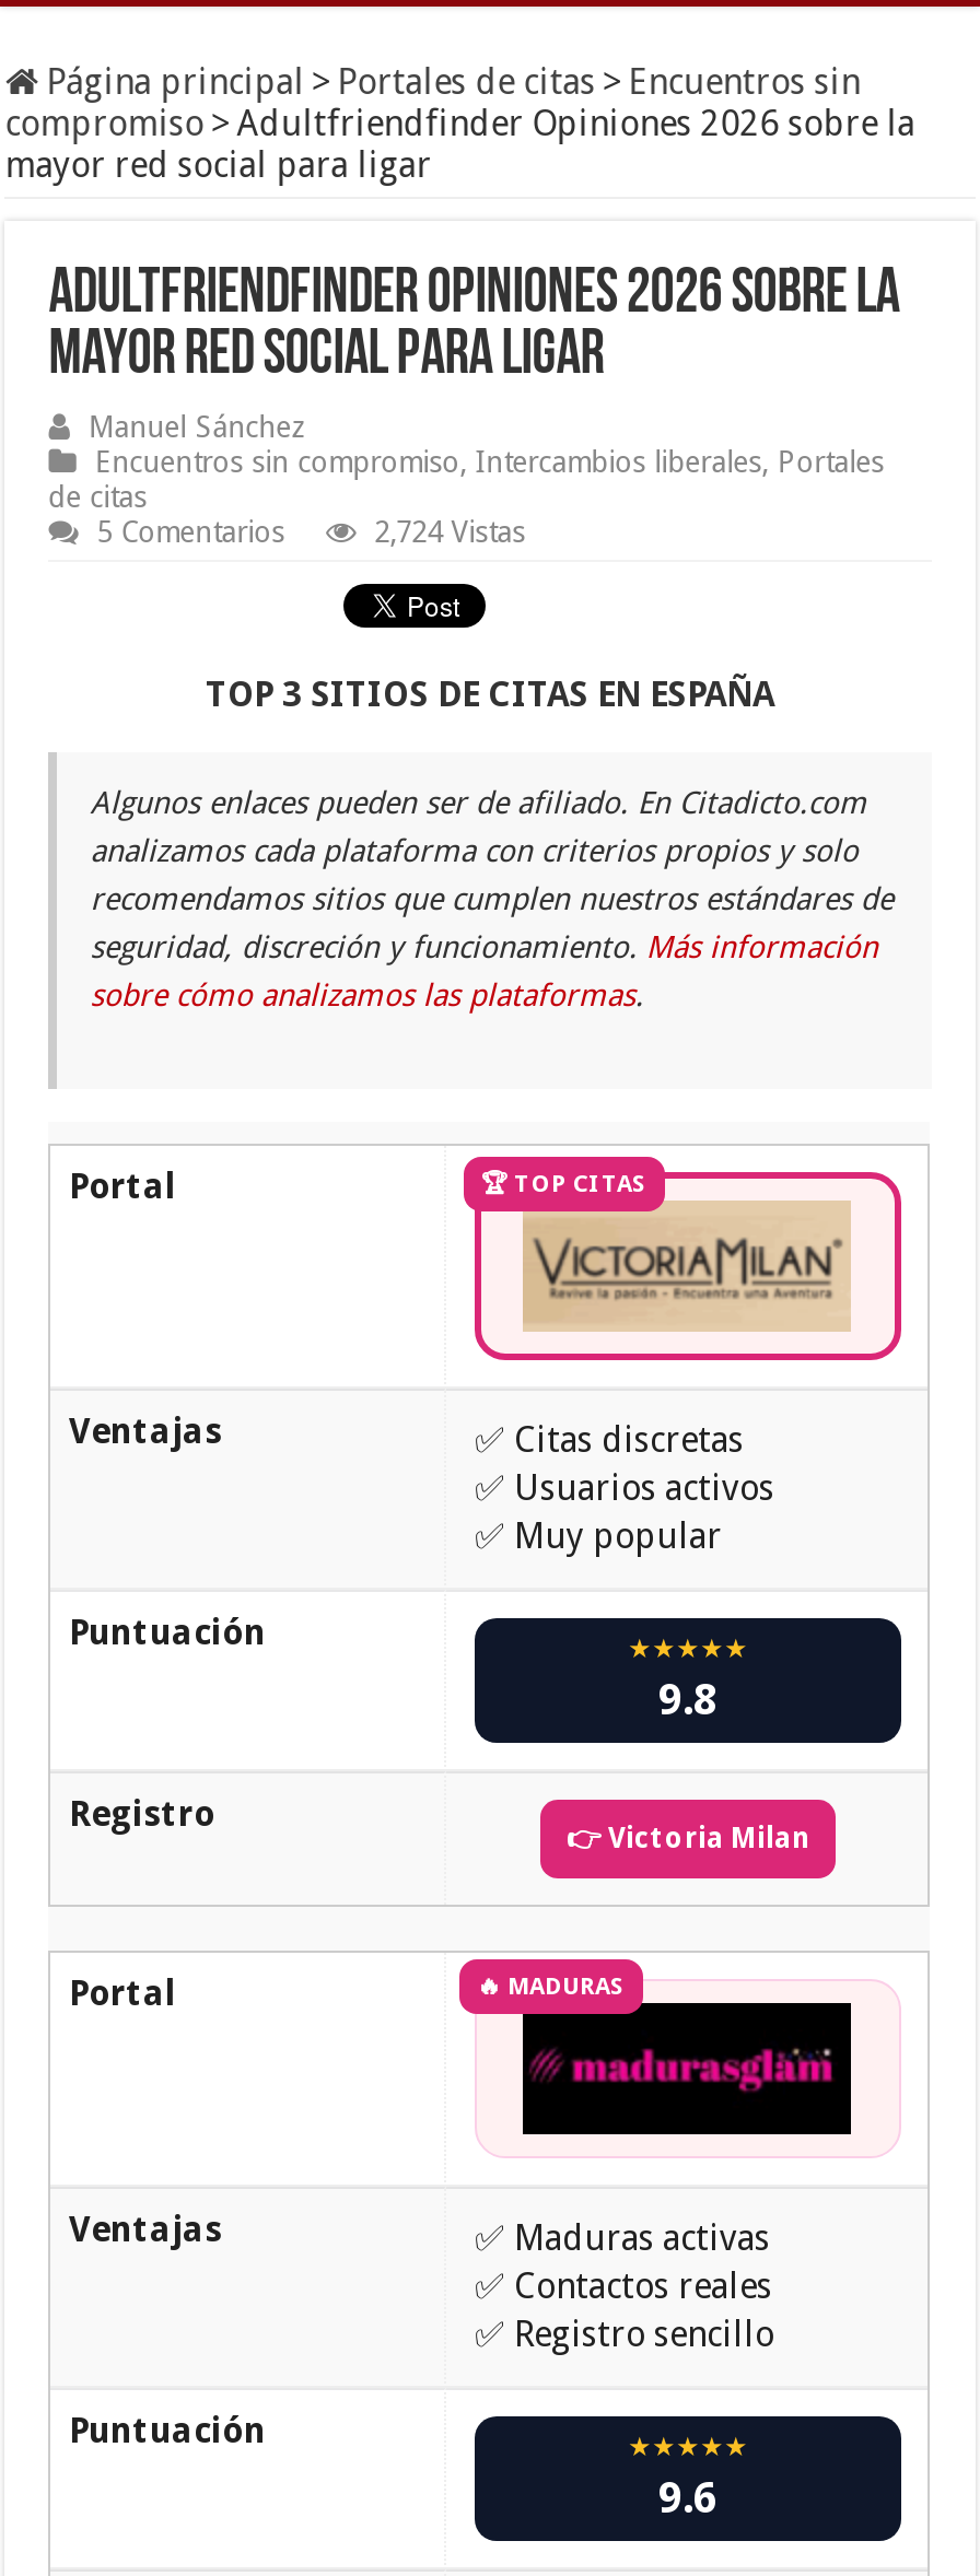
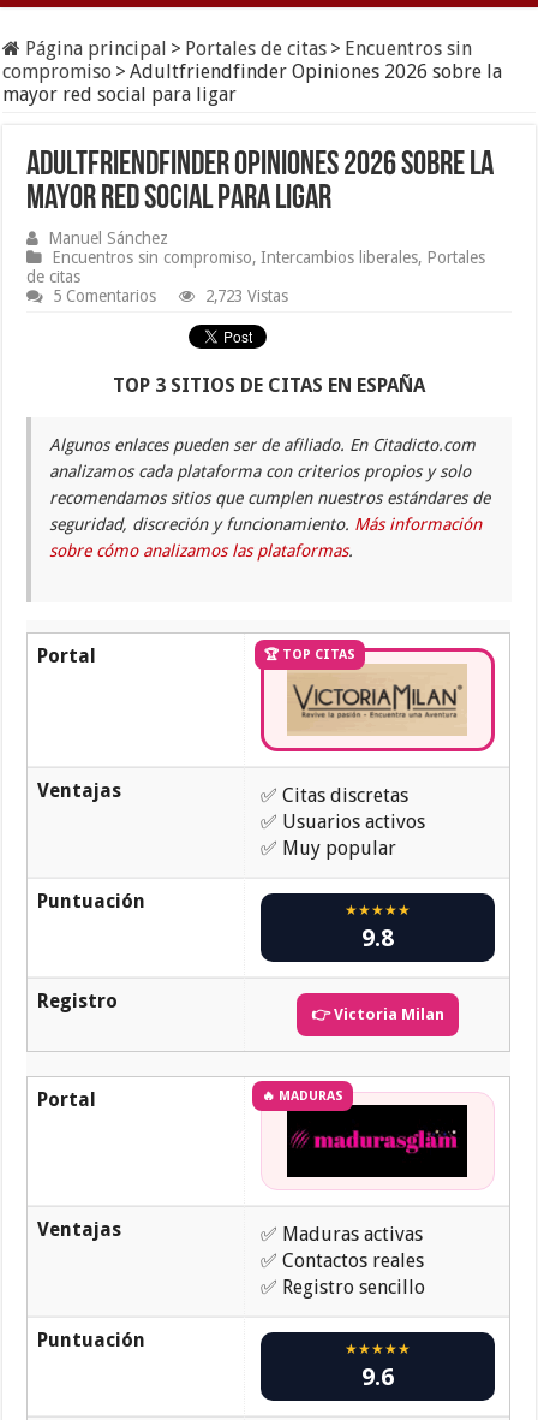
[374,515,525,550] 2,724 Vistas -> [206,287,288,306] 2,723 Vistas

